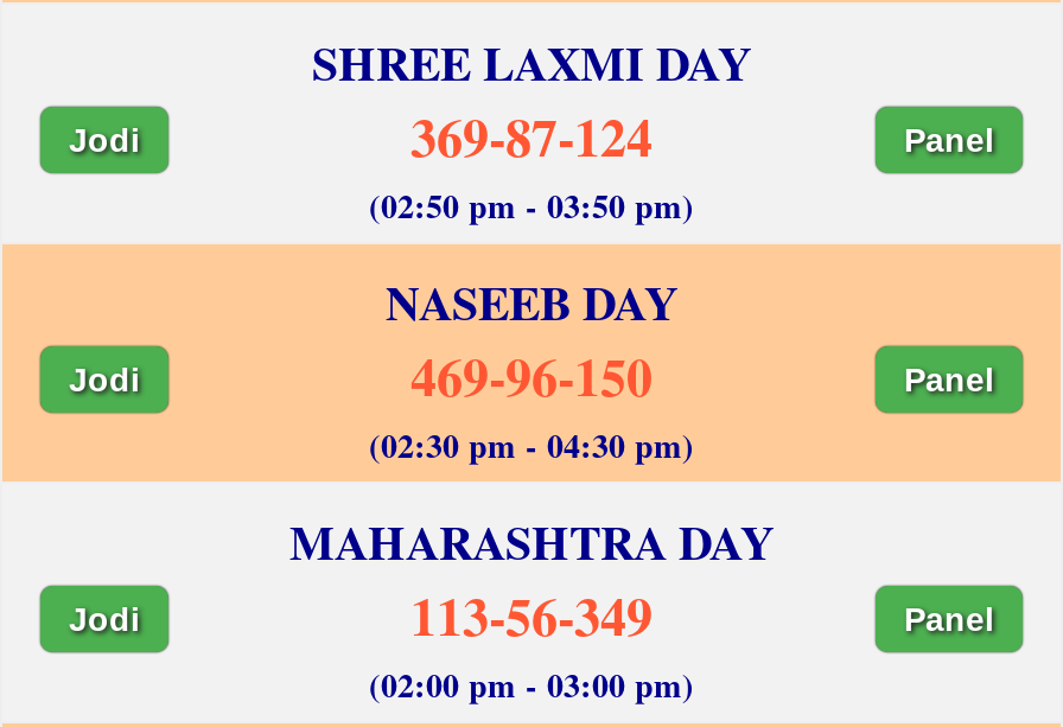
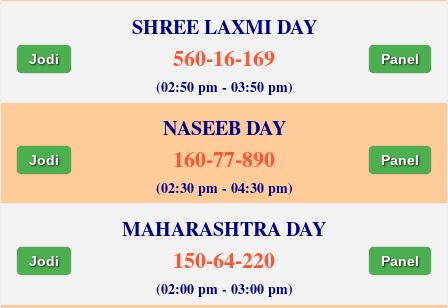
[410,97,653,175] 369-87-124 -> [173,41,275,74] 560-16-169
[410,337,653,415] 469-96-150 -> [173,142,275,175] 160-77-890
[410,576,653,654] 113-56-349 -> [173,243,275,276] 150-64-220

